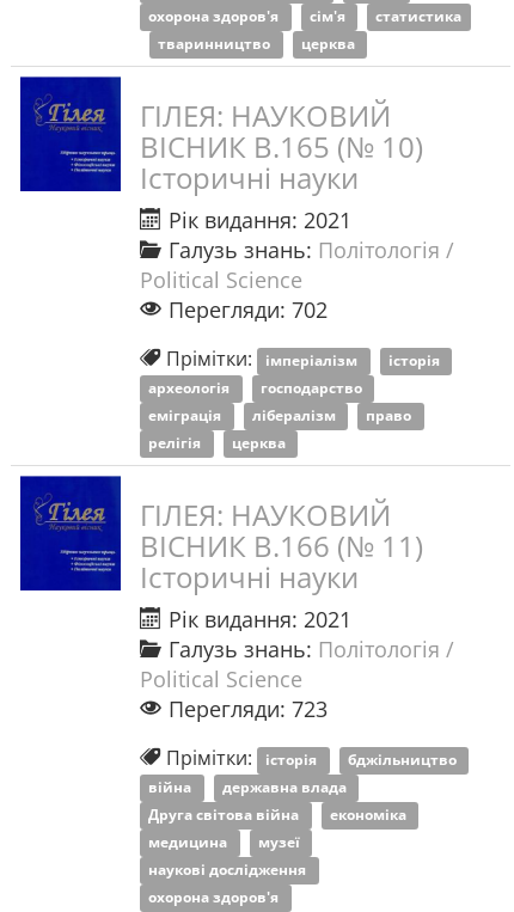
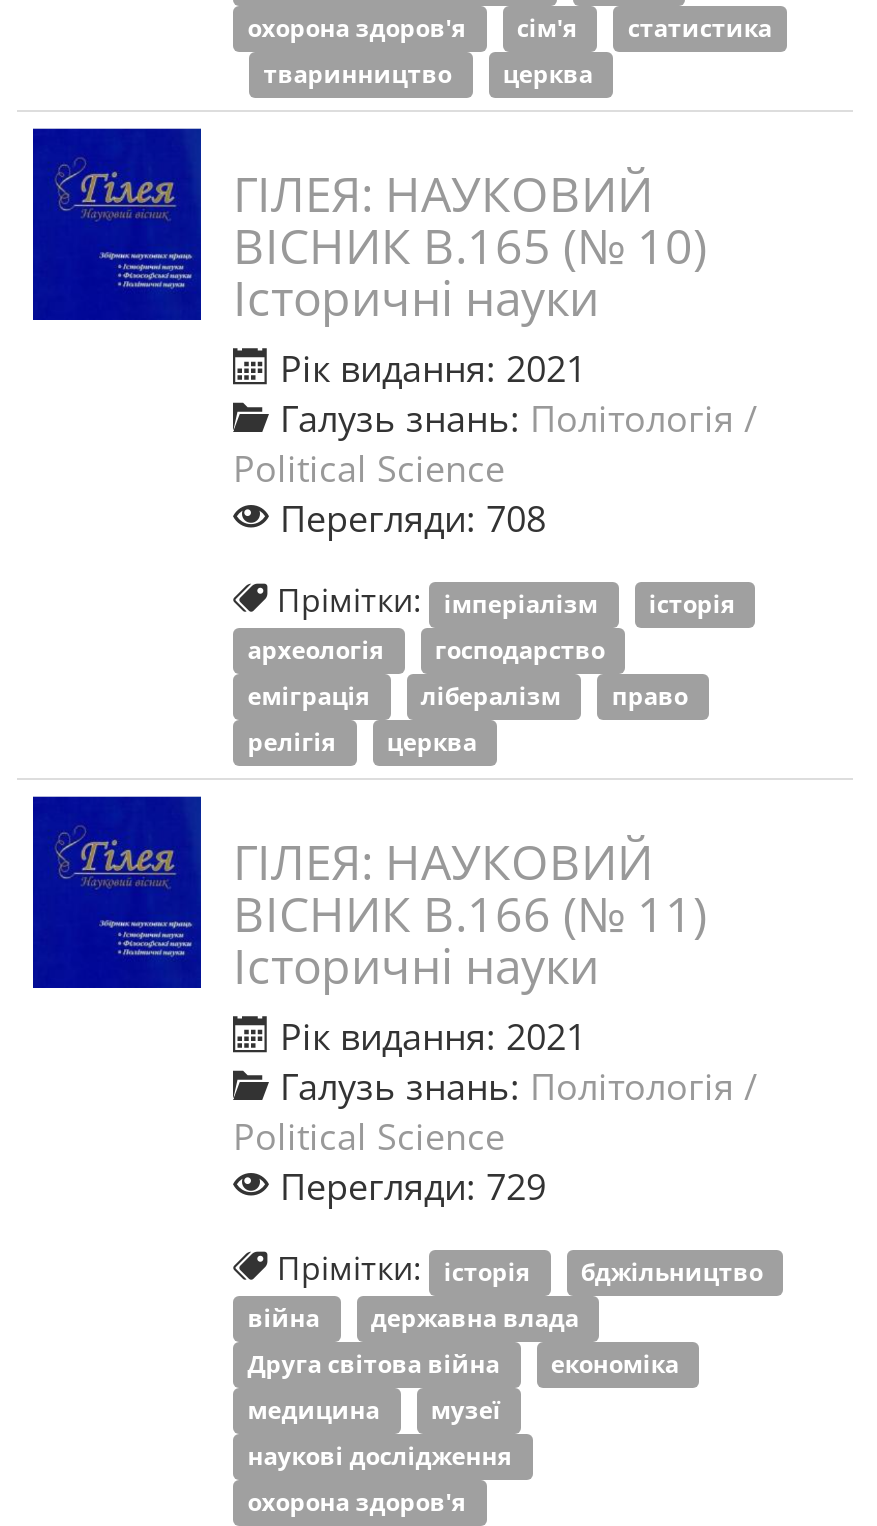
[162,295,327,324] Перегляди: 702 -> [270,494,546,542] Перегляди: 708
[162,694,327,723] Перегляди: 723 -> [270,1162,546,1210] Перегляди: 729

